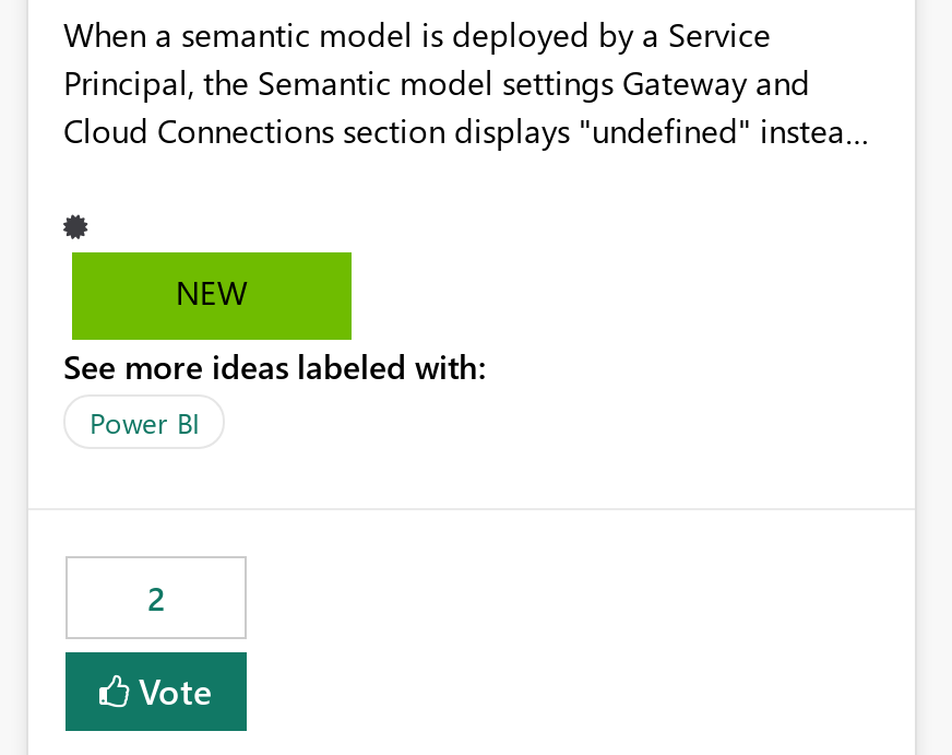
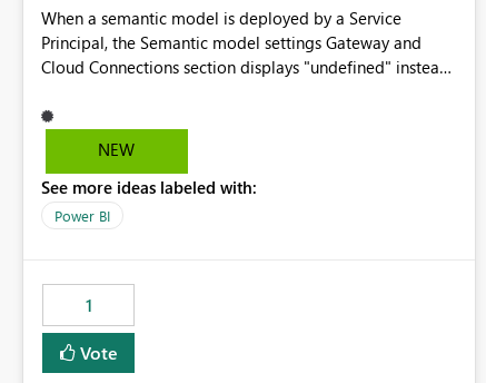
[147,577,165,620] 2 -> [85,294,92,317] 1

